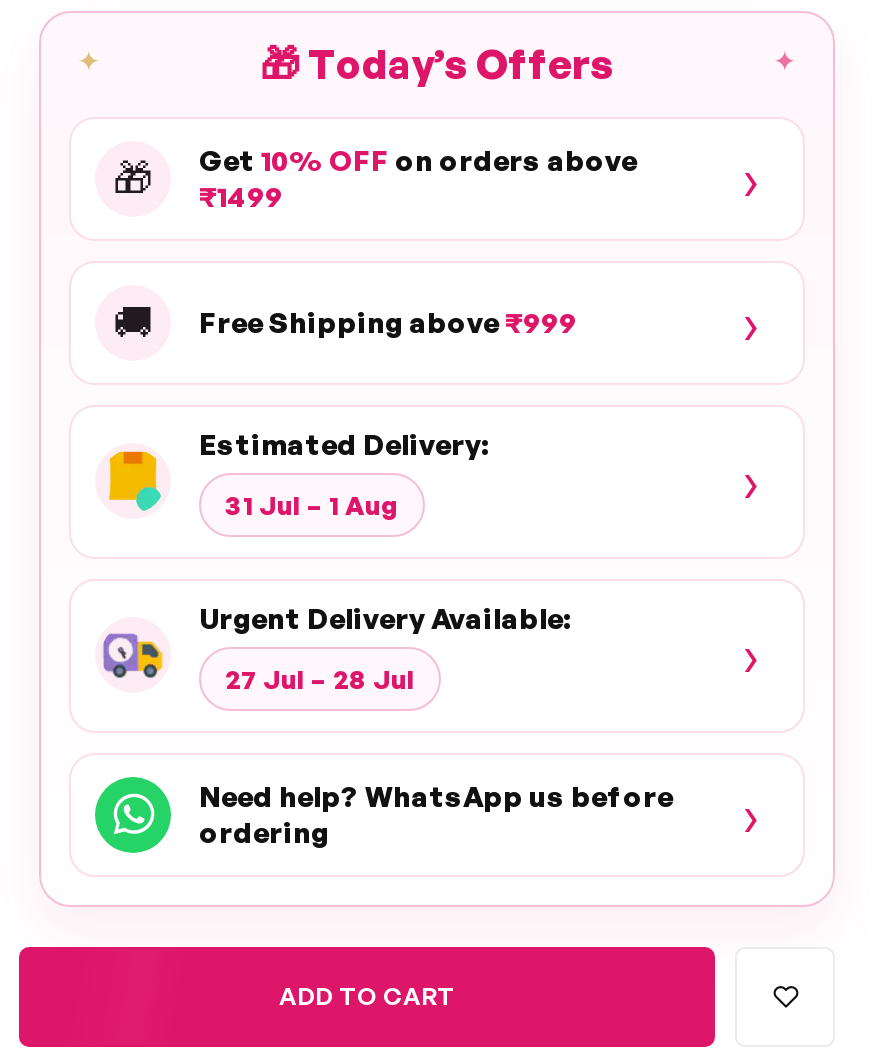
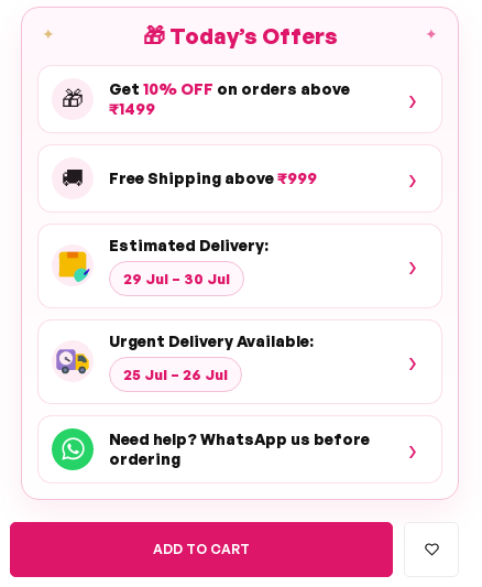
[225,489,399,521] 31 Jul – 1 Aug -> [123,270,230,287] 29 Jul – 30 Jul
[225,663,415,695] 27 Jul – 28 Jul -> [123,365,228,383] 25 Jul – 26 Jul

